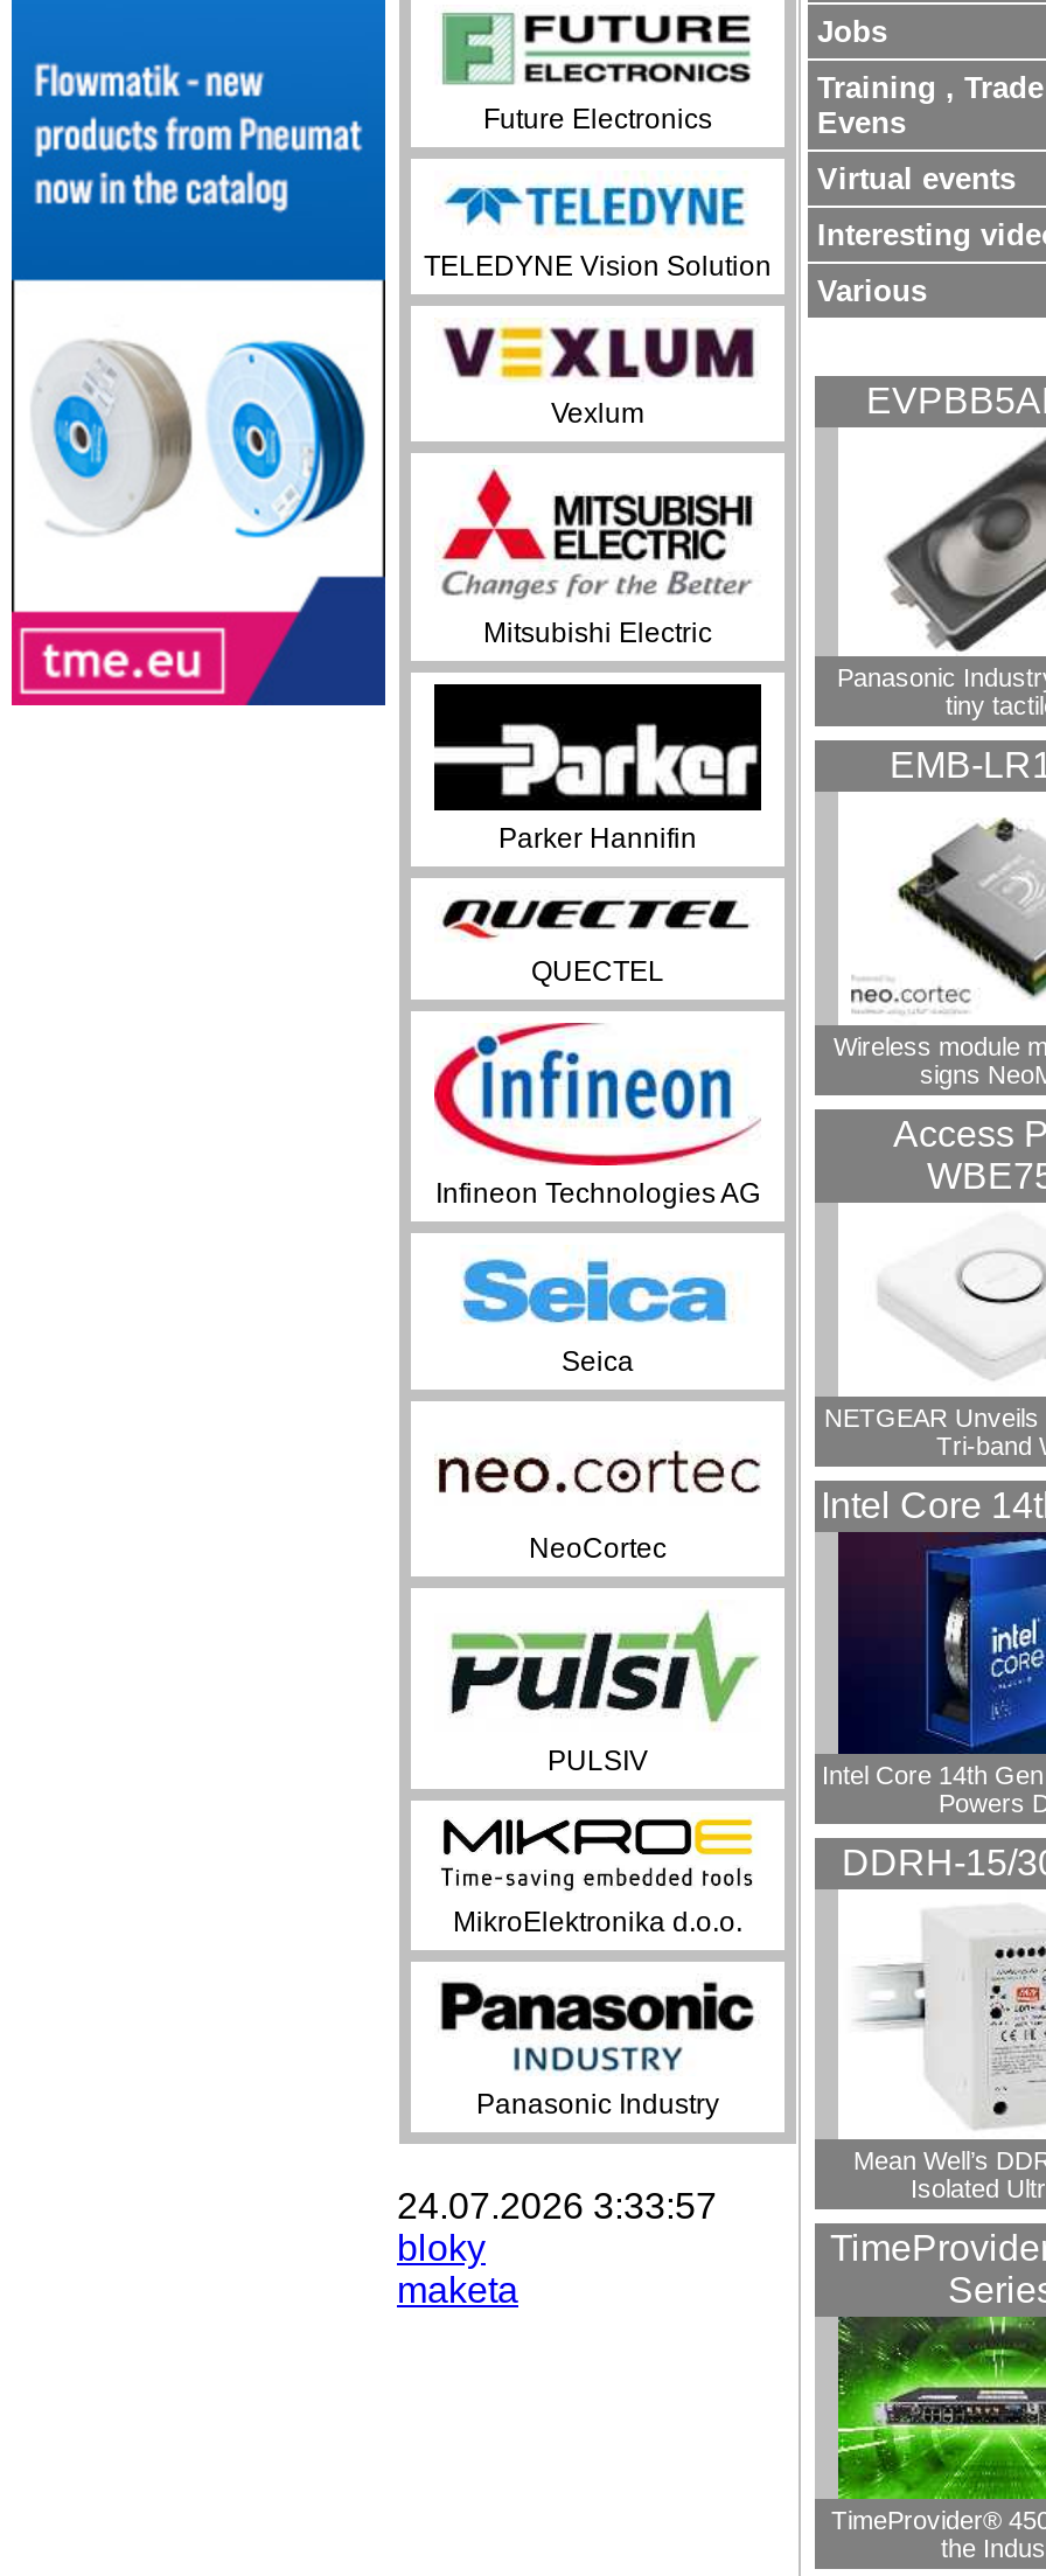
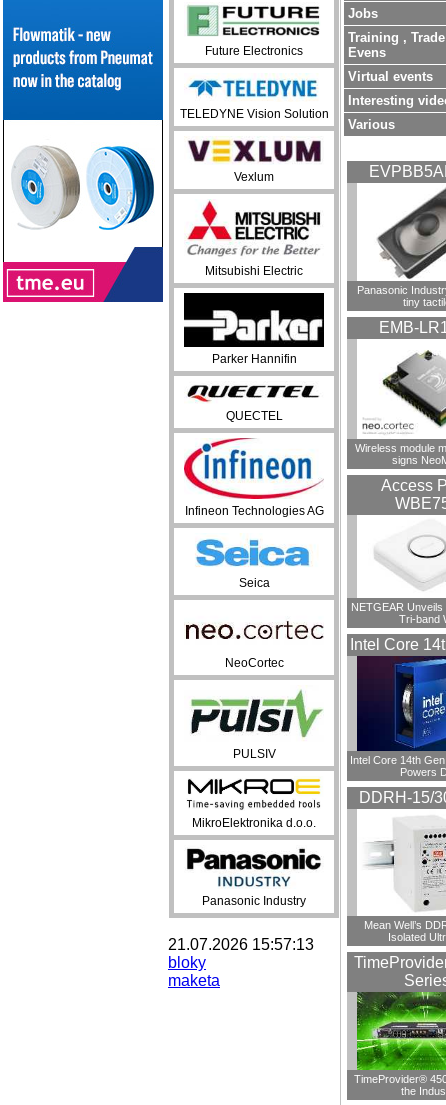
[397,2186,717,2226] 24.07.2026 3:33:57 -> [168,936,314,953] 21.07.2026 15:57:13

